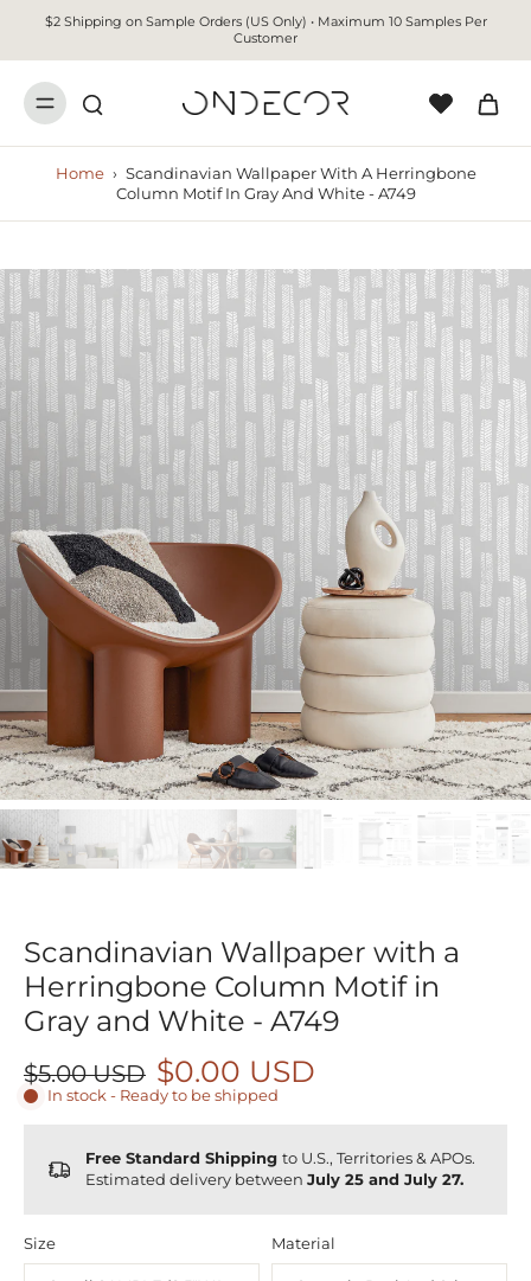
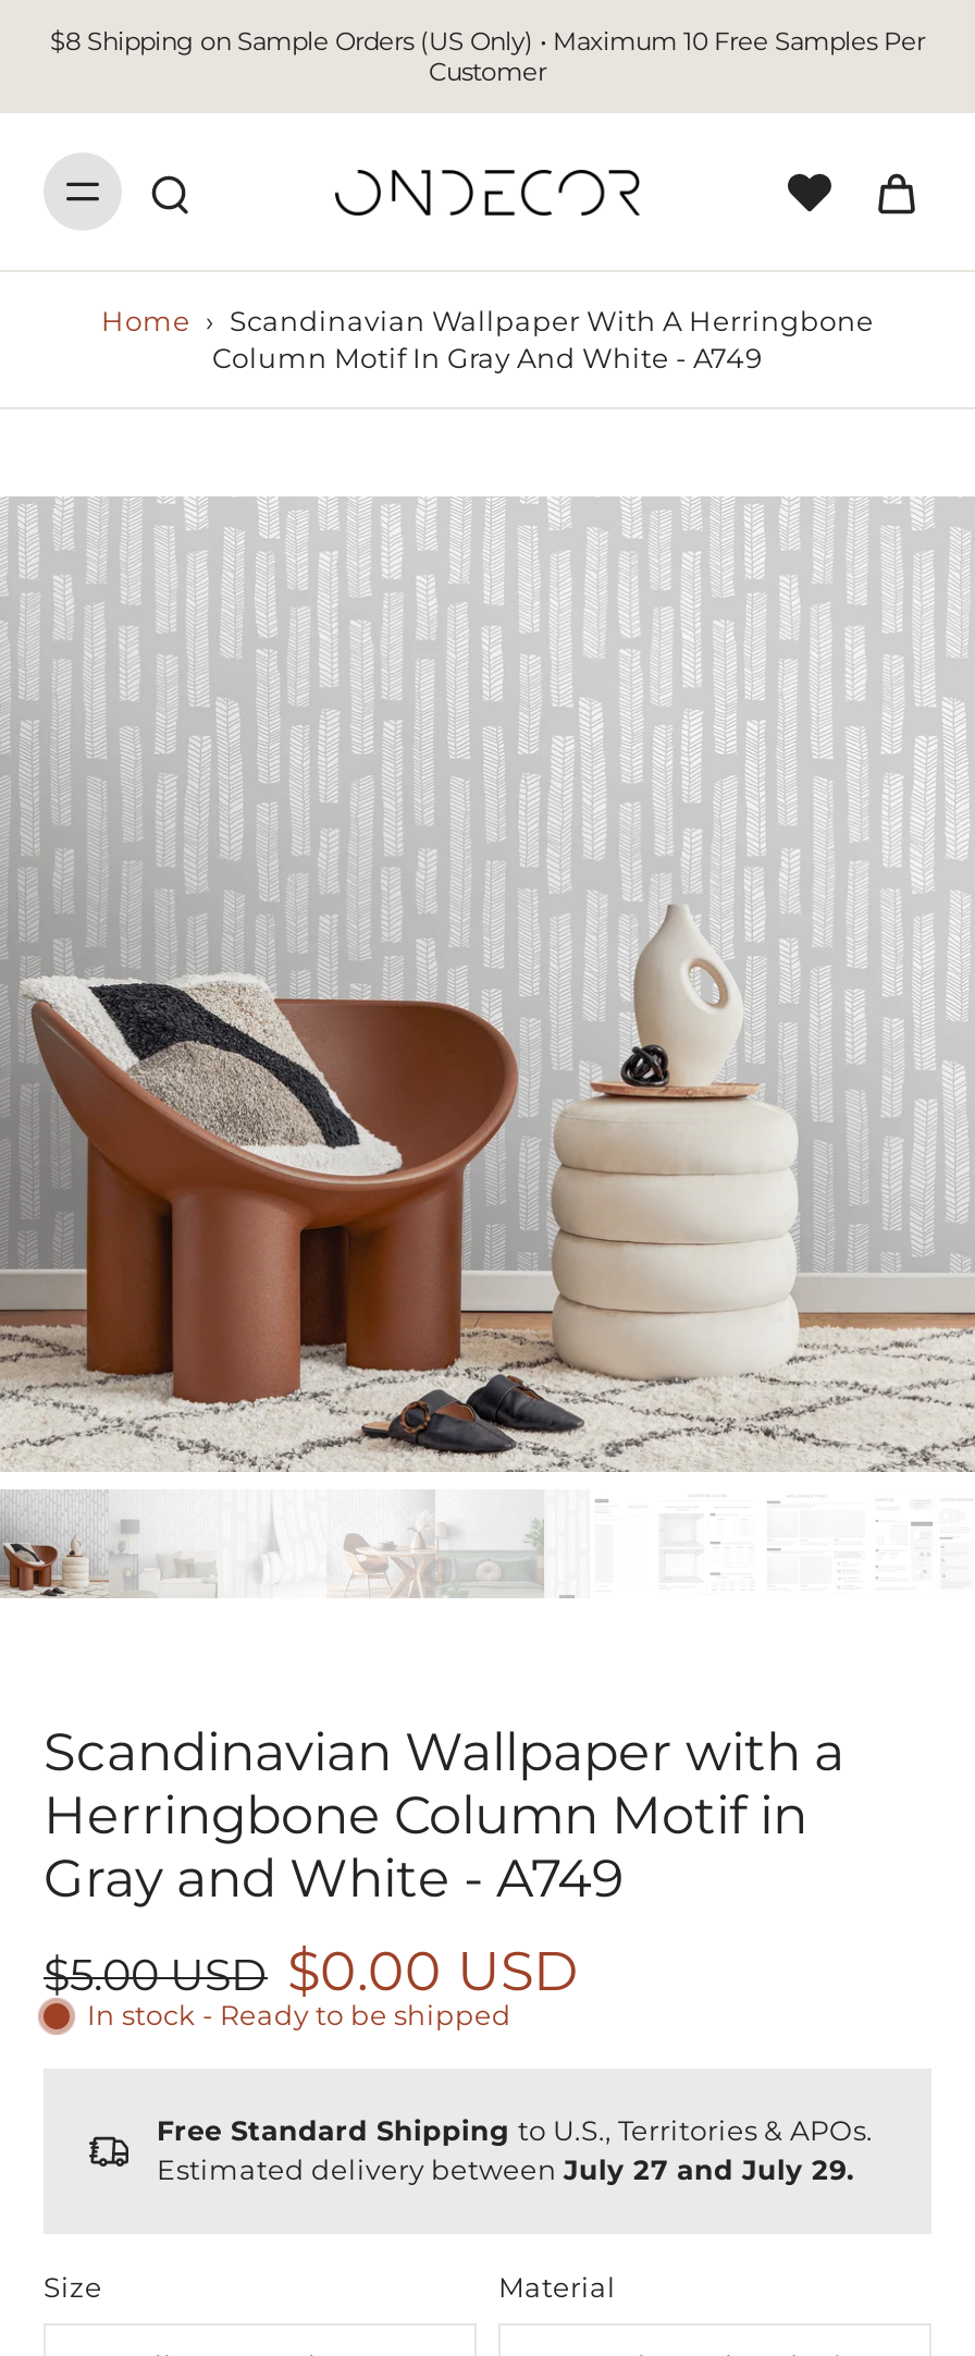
[44,13,487,30] $2 Shipping on Sample Orders (US Only) • Maximum 10 Samples Per -> [50,26,925,57] $8 Shipping on Sample Orders (US Only) • Maximum 10 Free Samples Per
[85,1171,463,1189] Estimated delivery between July 25 and July 27. -> [157,2153,853,2186] Estimated delivery between July 27 and July 29.

